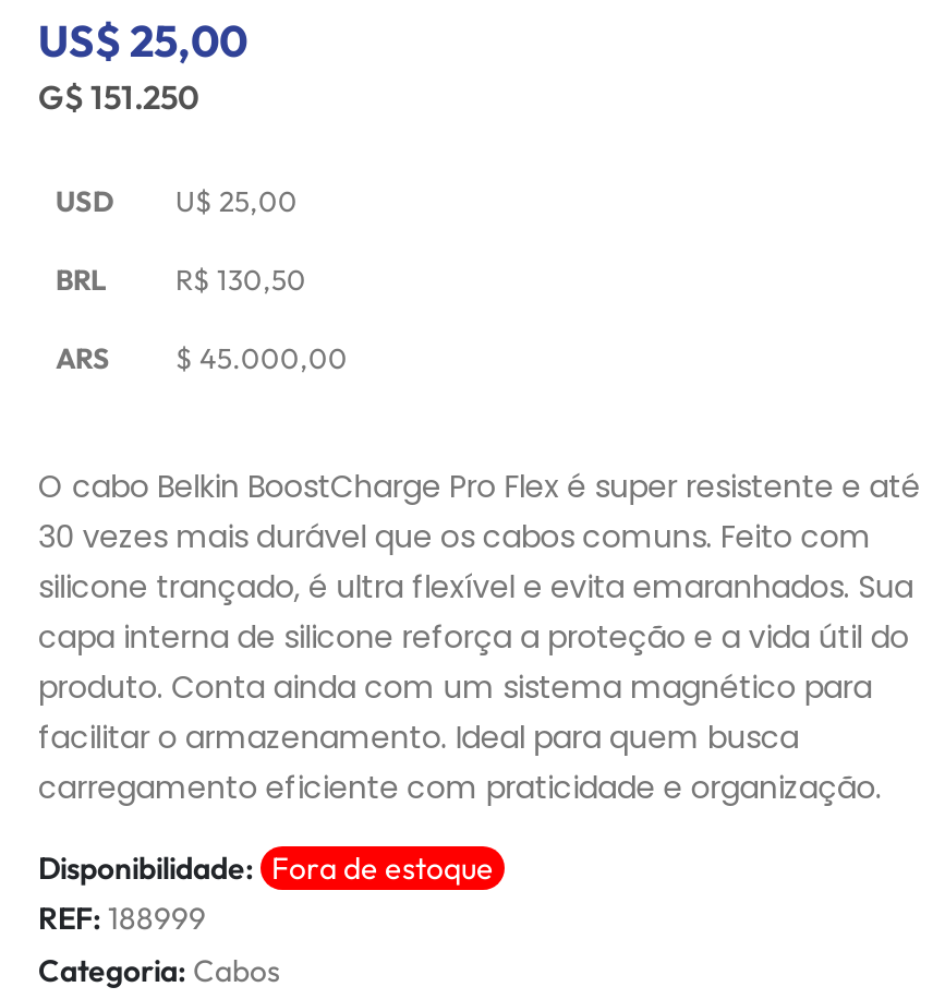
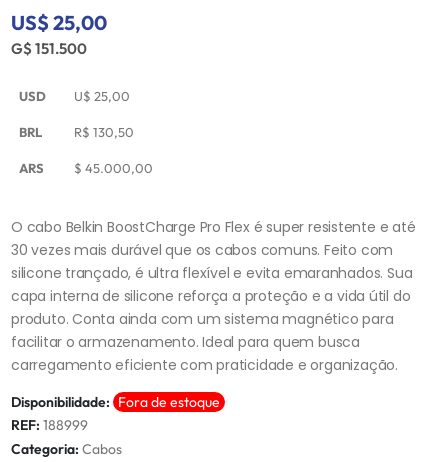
[38,77,199,118] G$ 151.250 -> [11,39,87,58] G$ 151.500

